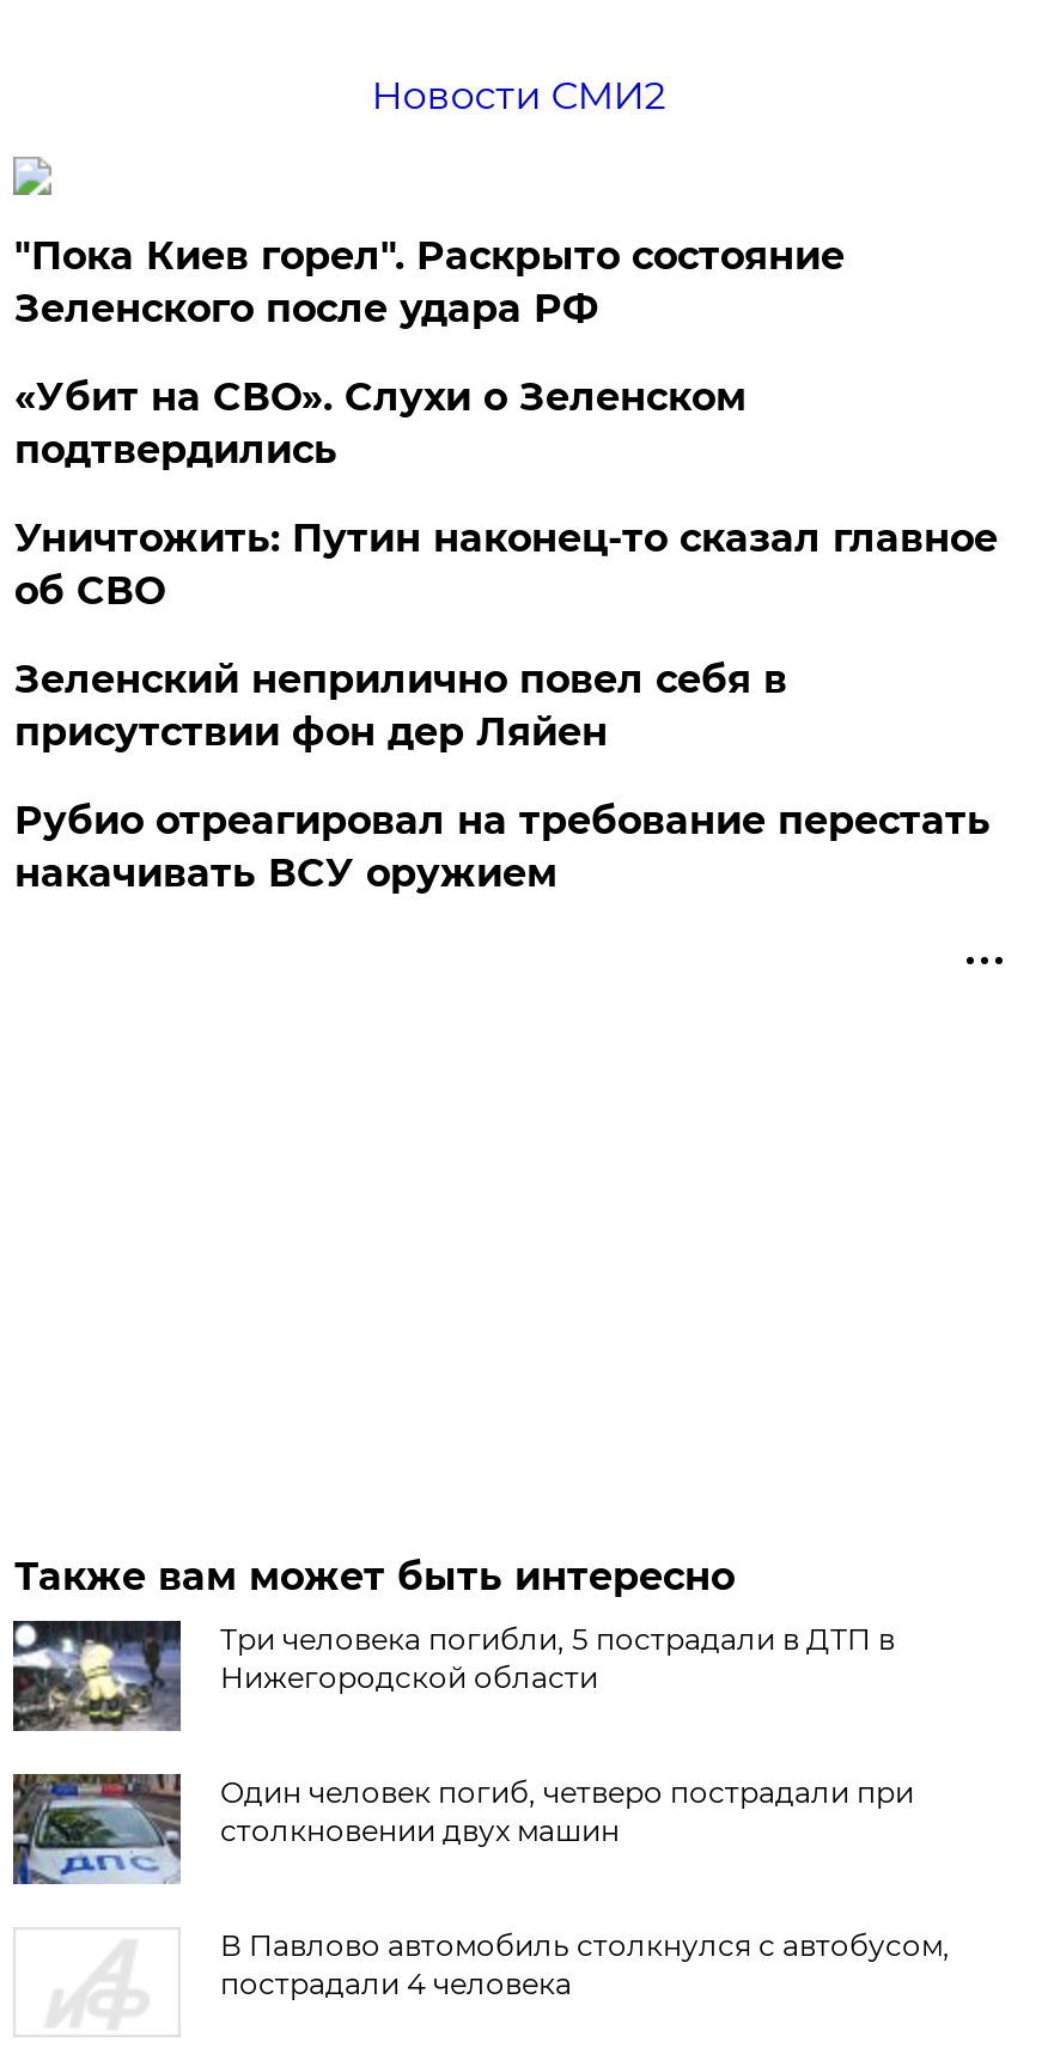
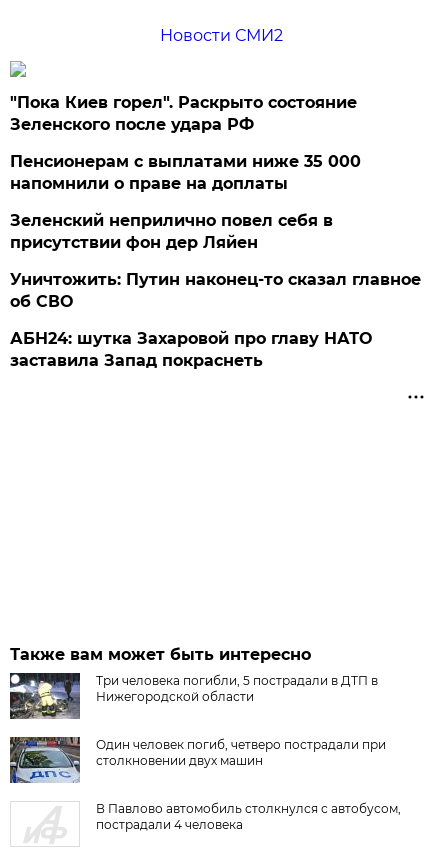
[14,374,746,472] «Убит на СВО». Слухи о Зеленском | подтвердились -> [10,152,361,193] Пенсионерам с выплатами ниже 35 000 | напомнили о праве на доплаты
moved [14,515,998,613] -> [10,270,421,311]: Уничтожить: Путин наконец-то сказал главное | об СВО
moved [14,657,787,755] -> [10,211,333,252]: Зеленский неприлично повел cебя в | присутствии фон дер Ляйен
[14,798,990,896] Рубио отреагировал на требование перестать | накачивать ВСУ оружием -> [10,329,372,370] АБН24: шутка Захаровой про главу НАТО | заставила Запад покраснеть

